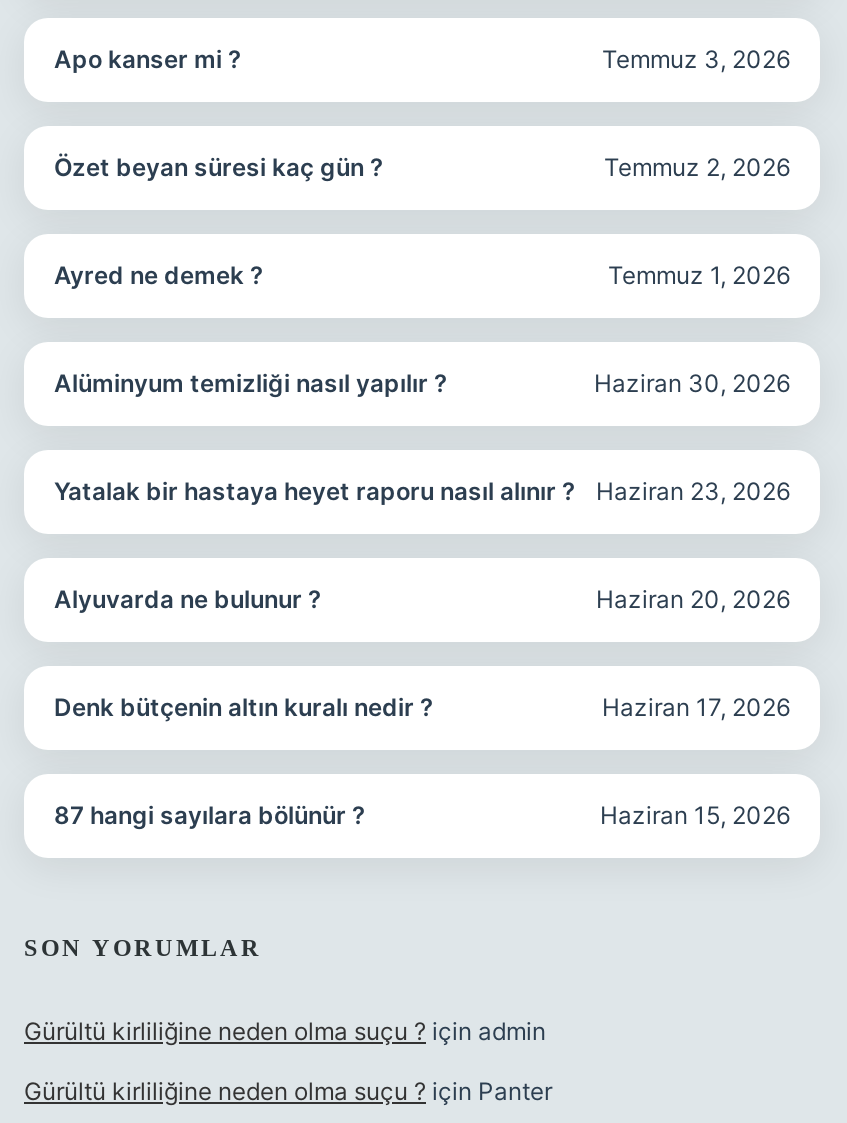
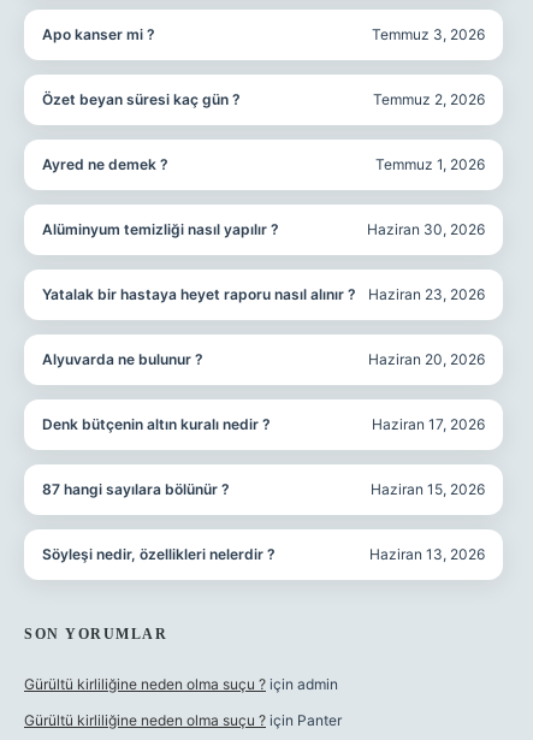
none -> [42,545,485,563] Söyleşi nedir, özellikleri nelerdir ? | Haziran 13, 2026

